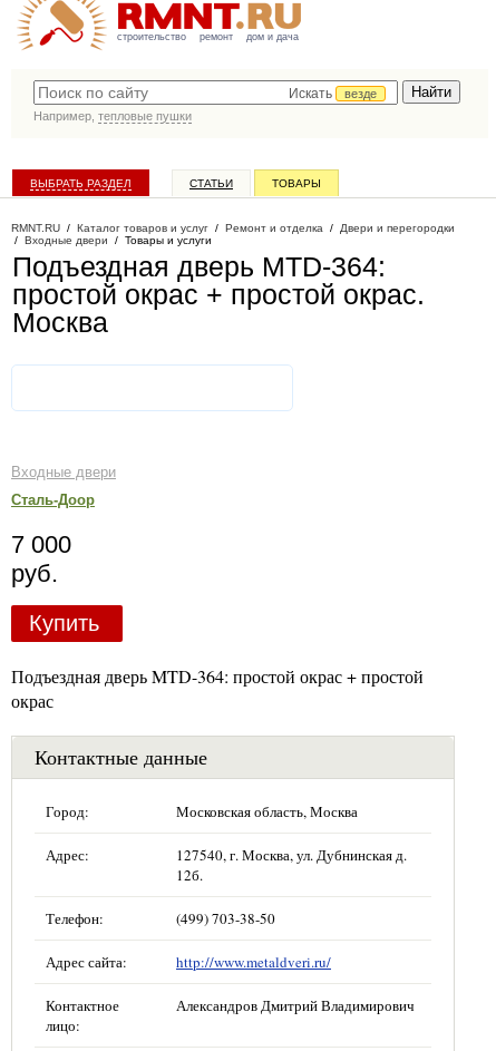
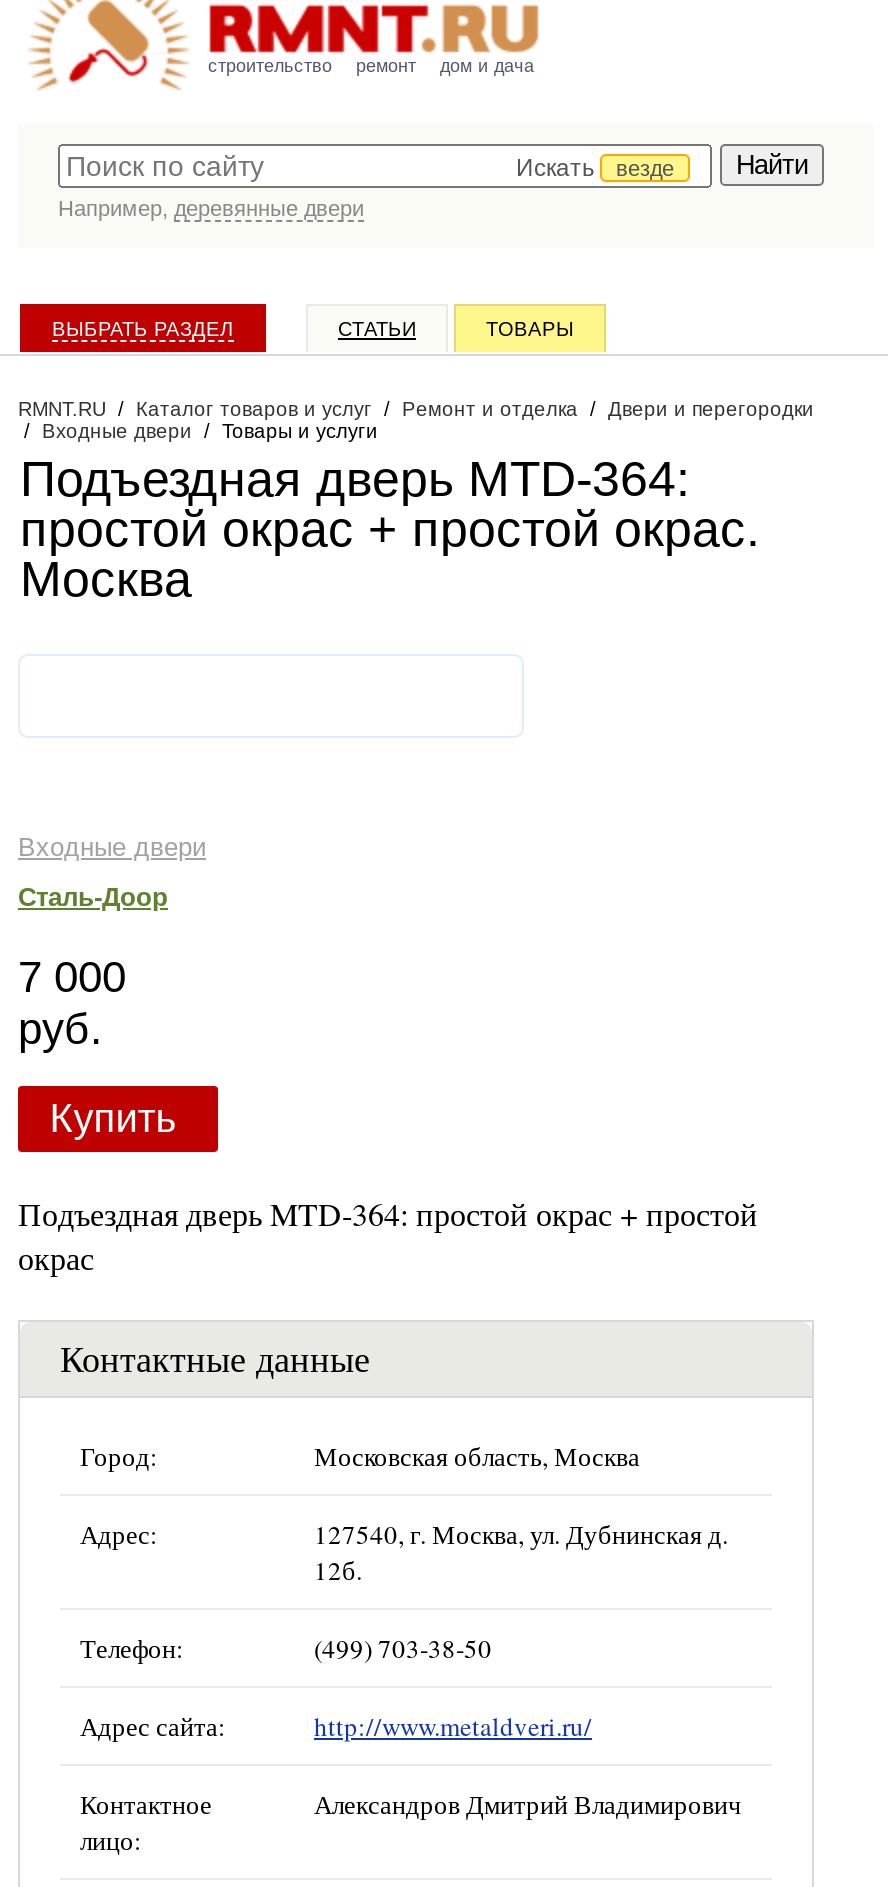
[33,109,192,123] Например, тепловые пушки -> [58,196,364,220] Например, деревянные двери

